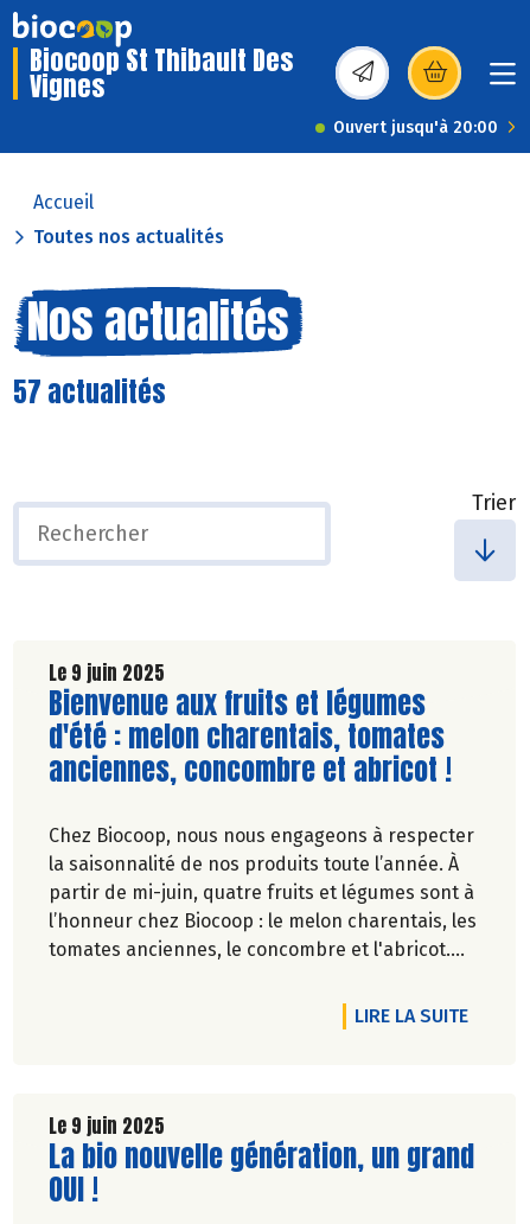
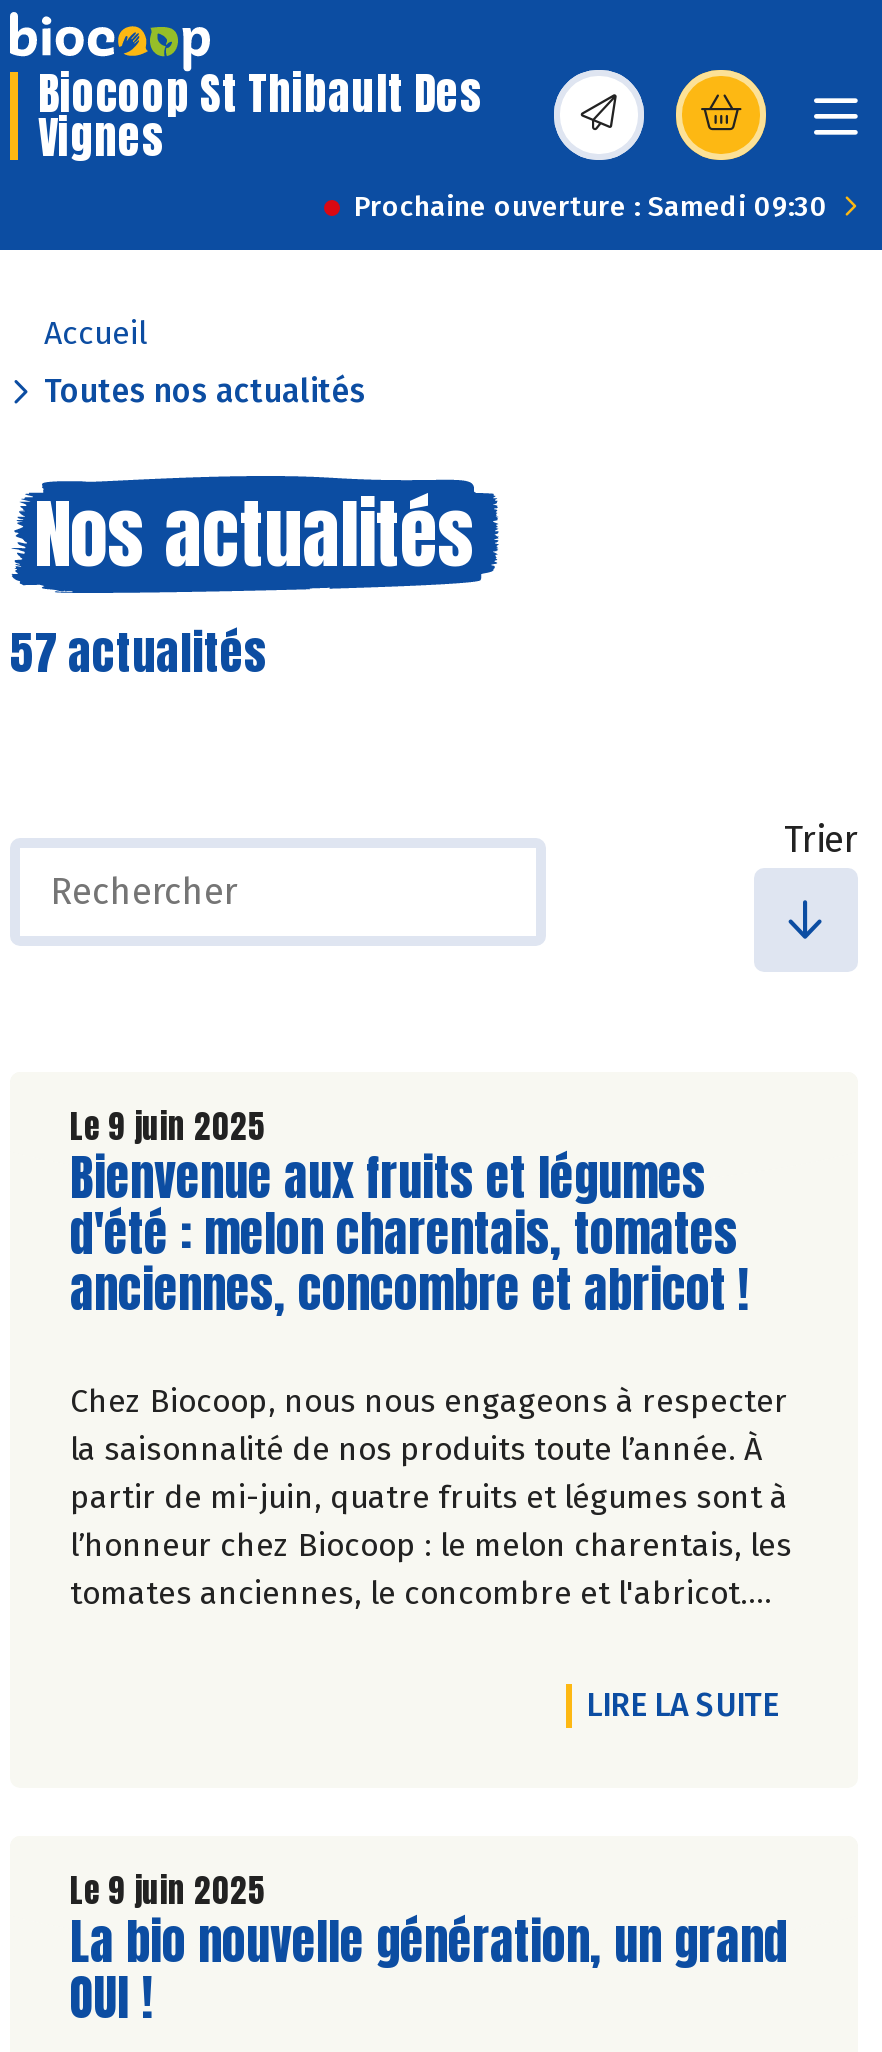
[333,117,498,138] Ouvert jusqu'à 20:00 -> [354,190,828,224] Prochaine ouverture : Samedi 09:30

